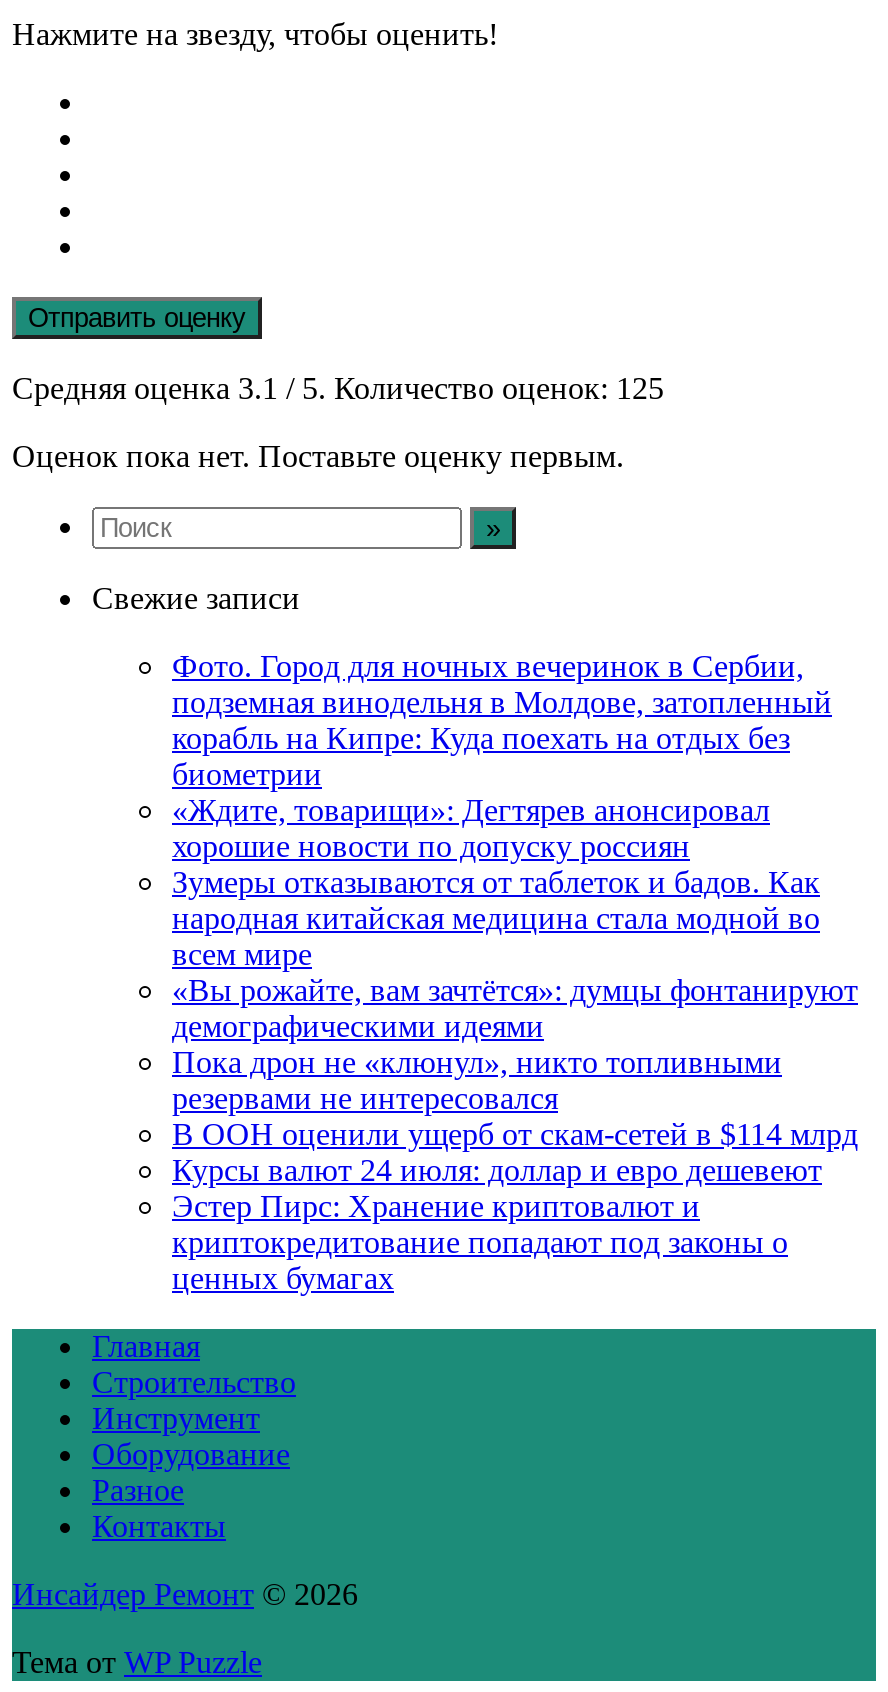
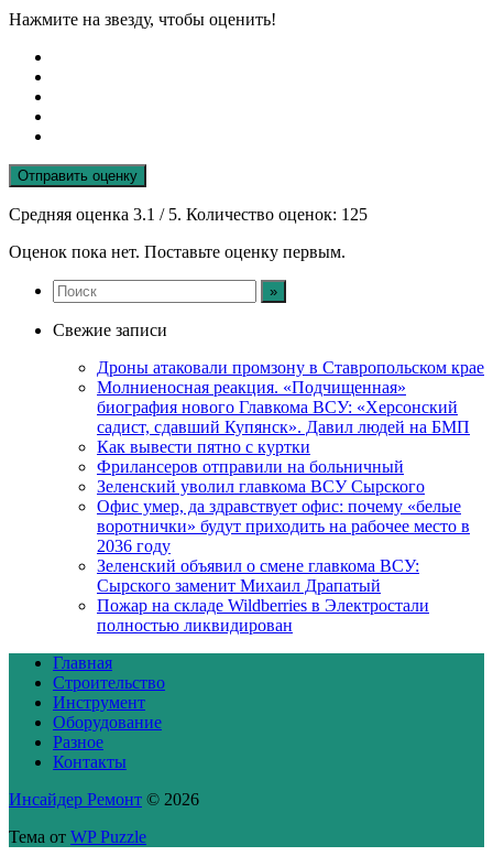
[172,649,858,1295] Фото. Город для ночных вечеринок в Сербии, | подземная винодельня в Молдове, затопленный | корабль на Кипре: Куда поехать на отдых без | биометрии | «Ждите, товарищи»: Дегтярев анонсировал | хорошие новости по допуску россиян | Зумеры отказываются от таблеток и бадов. Как | народная китайская медицина стала модной во | всем мире | «Вы рожайте, вам зачтётся»: думцы фонтанируют | демографическими идеями | Пока дрон не «клюнул», никто топливными | резервами не интересовался | В ООН оценили ущерб от скам-сетей в $114 млрд | Курсы валют 24 июля: доллар и евро дешевеют | Эстер Пирс: Хранение криптовалют и | криптокредитование попадают под законы о | ценных бумагах -> [97,358,484,635] Дроны атаковали промзону в Ставропольском крае | Молниеносная реакция. «Подчищенная» | биография нового Главкома ВСУ: «Херсонский | садист, сдавший Купянск». Давил людей на БМП | Как вывести пятно с куртки | Фрилансеров отправили на больничный | Зеленский уволил главкома ВСУ Сырского | Офис умер, да здравствует офис: почему «белые | воротнички» будут приходить на рабочее место в | 2036 году | Зеленский объявил о смене главкома ВСУ: | Сырского заменит Михаил Драпатый | Пожар на складе Wildberries в Электростали | полностью ликвидирован

